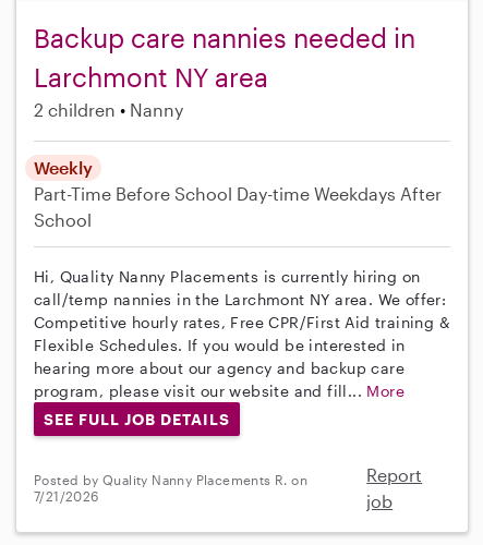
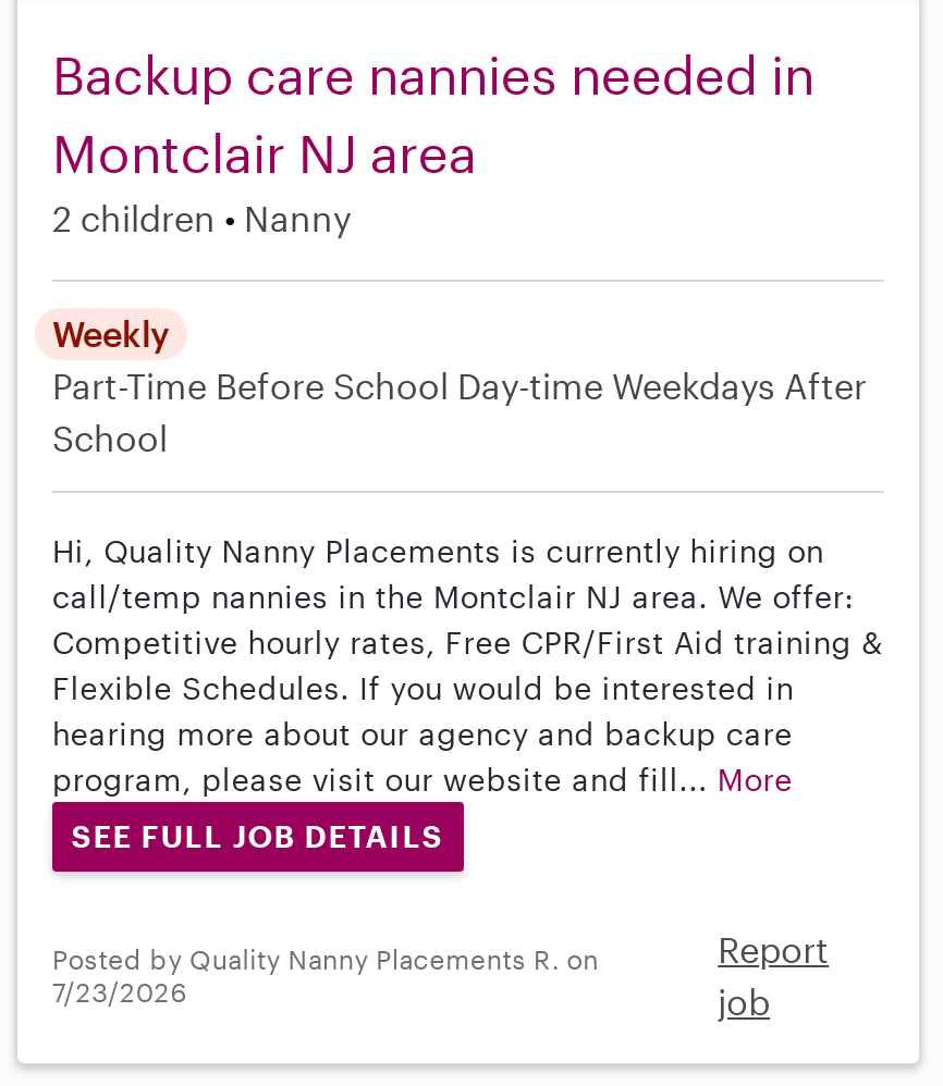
[34,61,268,92] Larchmont NY area -> [52,121,477,185] Montclair NJ area
[34,290,446,308] call/temp nannies in the Larchmont NY area. We offer: -> [52,578,854,615] call/temp nannies in the Montclair NJ area. We offer:
[34,489,99,504] 7/21/2026 -> [52,976,186,1006] 7/23/2026

